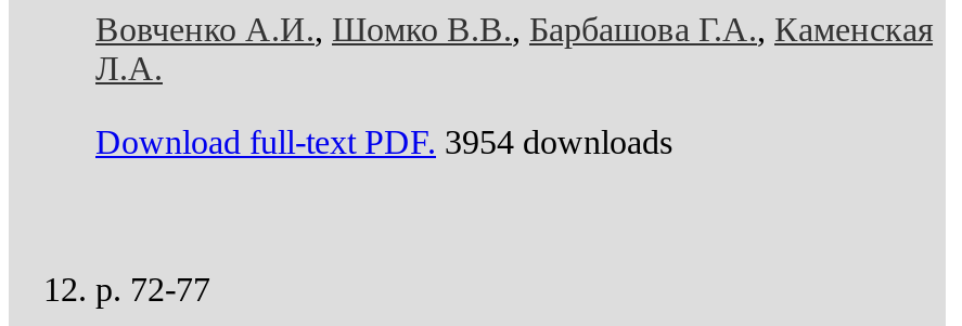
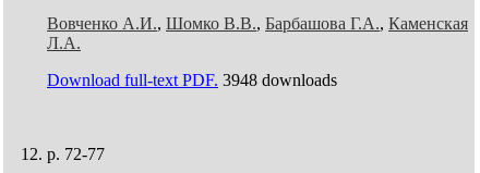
[95,124,672,161] Download full-text PDF. 3954 downloads -> [47,71,337,90] Download full-text PDF. 3948 downloads

